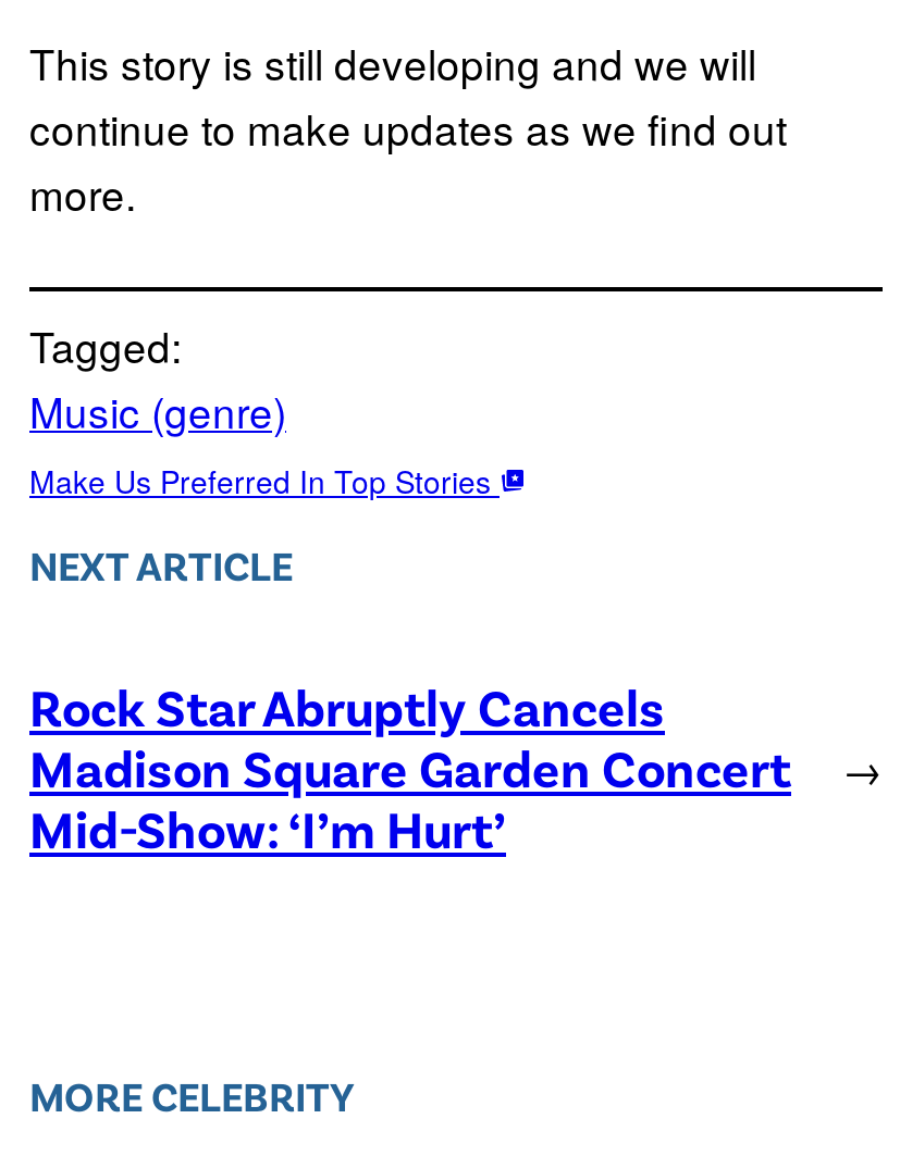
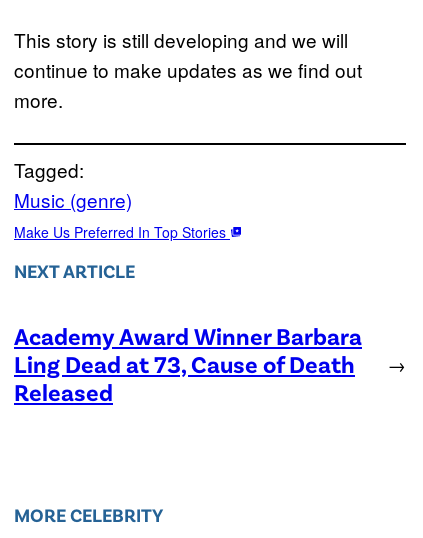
[29,675,791,860] Rock Star Abruptly Cancels | Madison Square Garden Concert | Mid-Show: ‘I’m Hurt’ -> [14,321,362,406] Academy Award Winner Barbara | Ling Dead at 73, Cause of Death | Released

